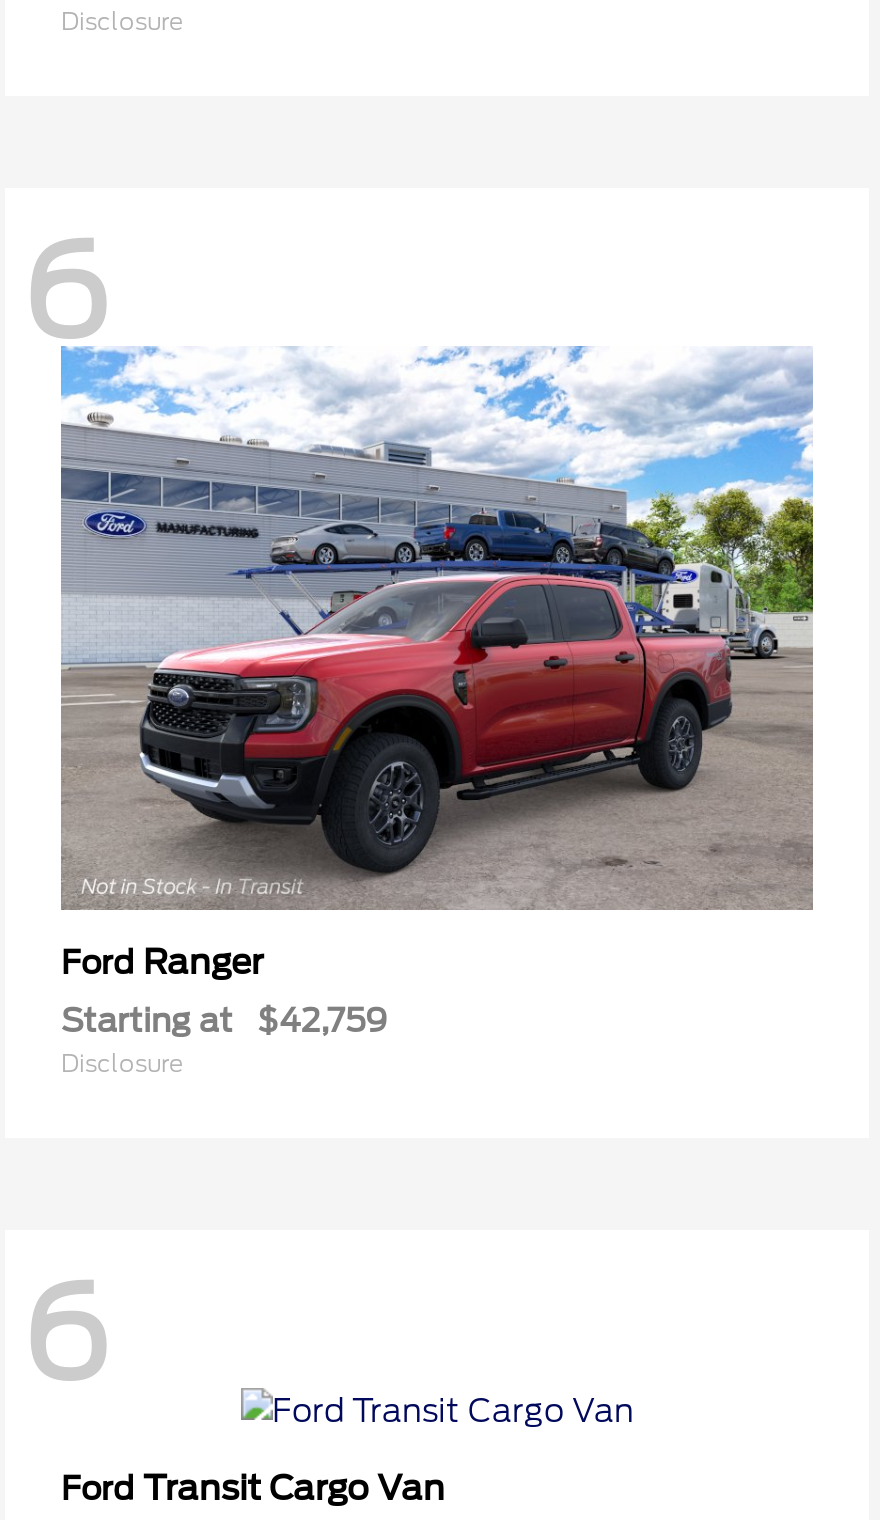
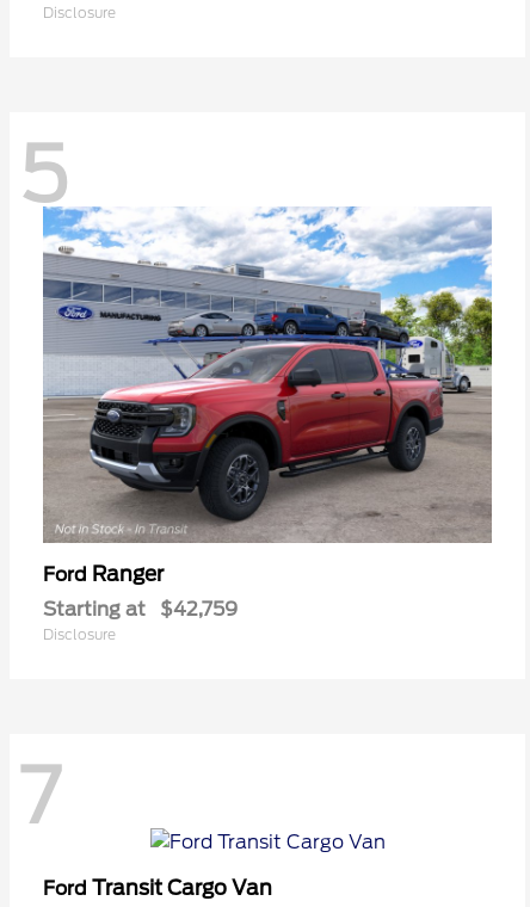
[21,216,109,368] 6 -> [19,129,68,220] 5
[21,1258,109,1410] 6 -> [19,751,60,842] 7

